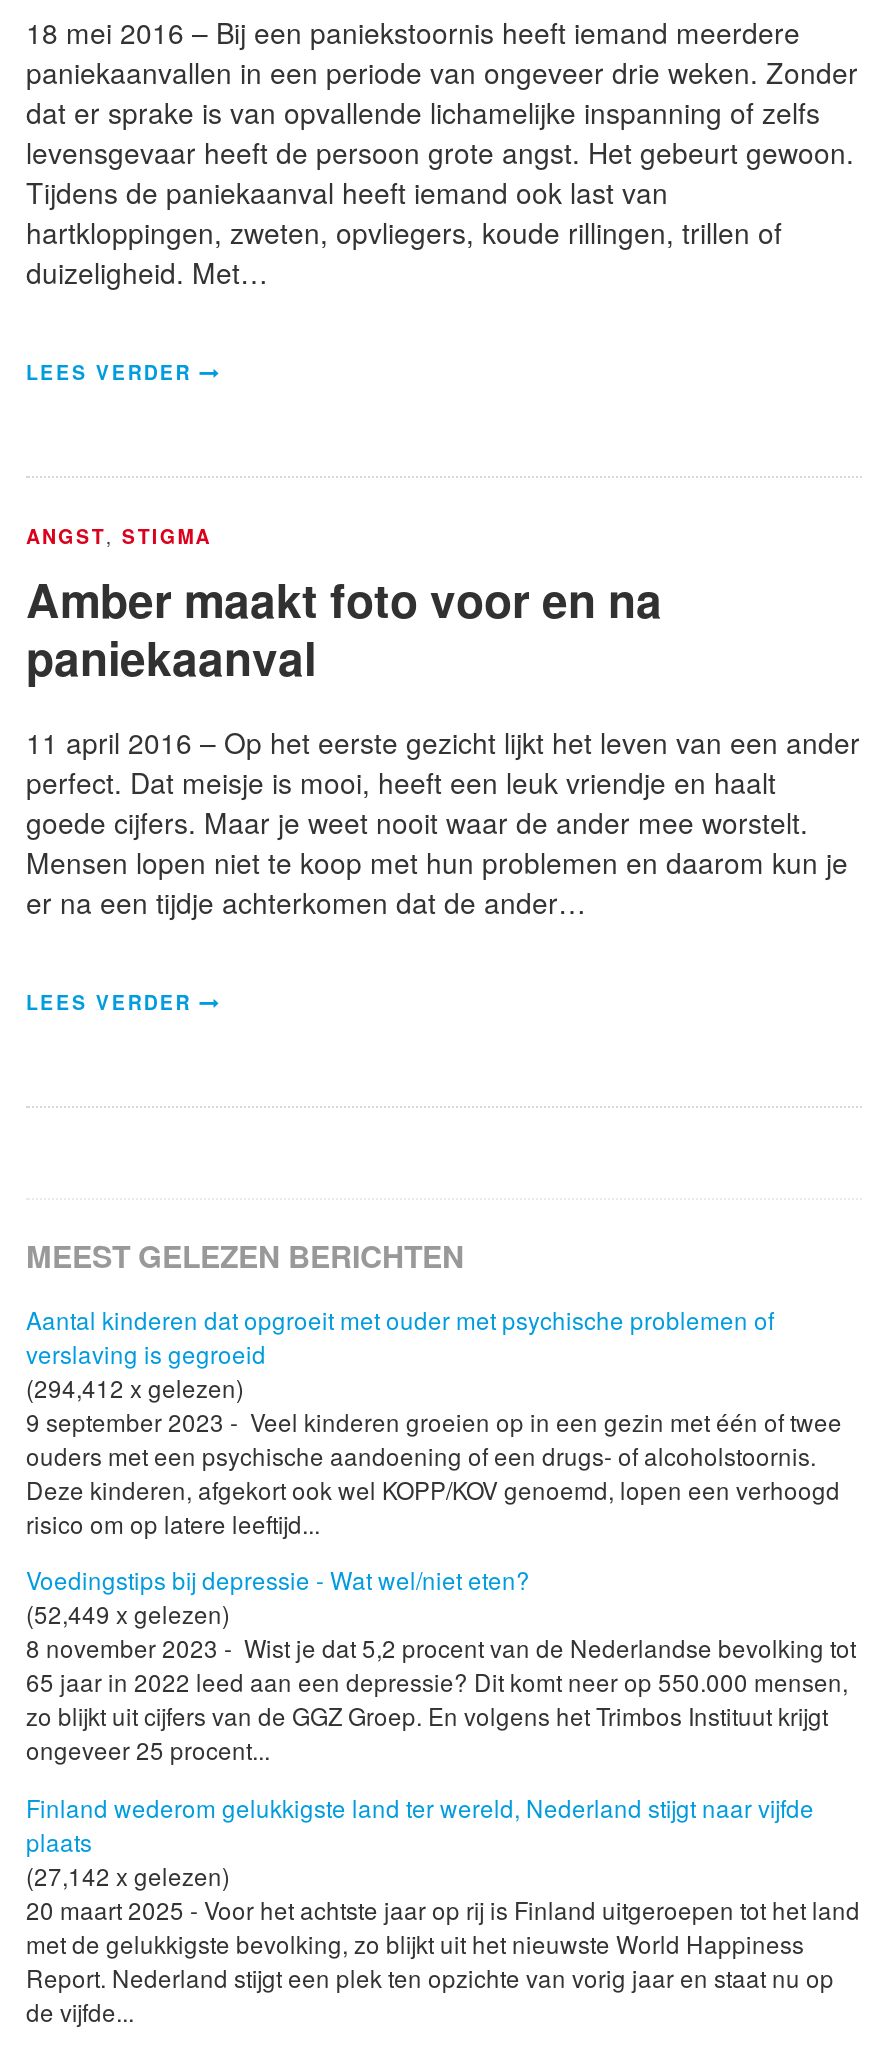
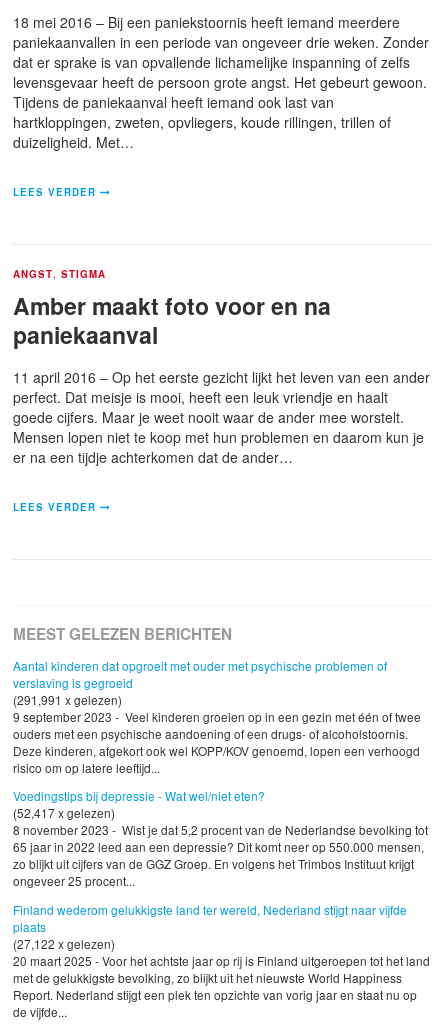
[26,1369,244,1403] (294,412 x gelezen) -> [13,690,122,707] (291,991 x gelezen)
[26,1597,230,1631] (52,449 x gelezen) -> [13,804,115,821] (52,417 x gelezen)
[26,1859,230,1893] (27,142 x gelezen) -> [13,935,115,952] (27,122 x gelezen)

